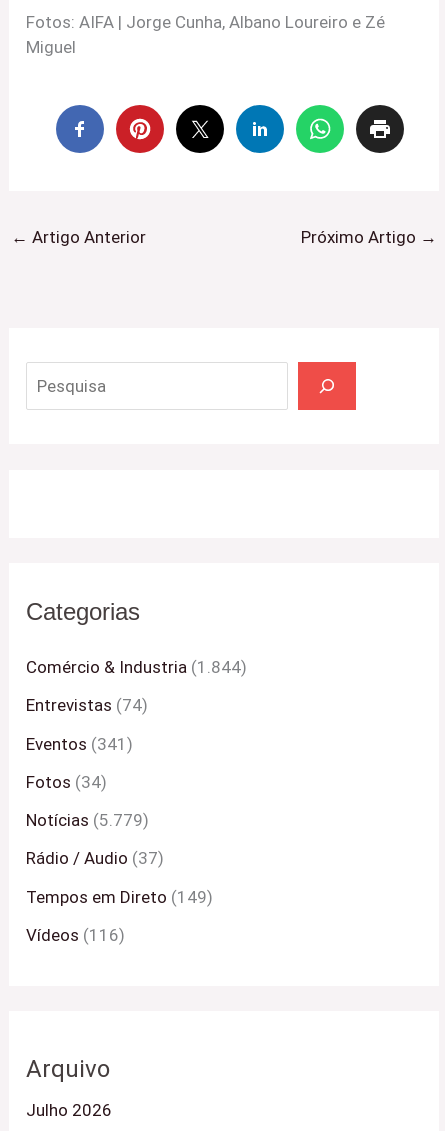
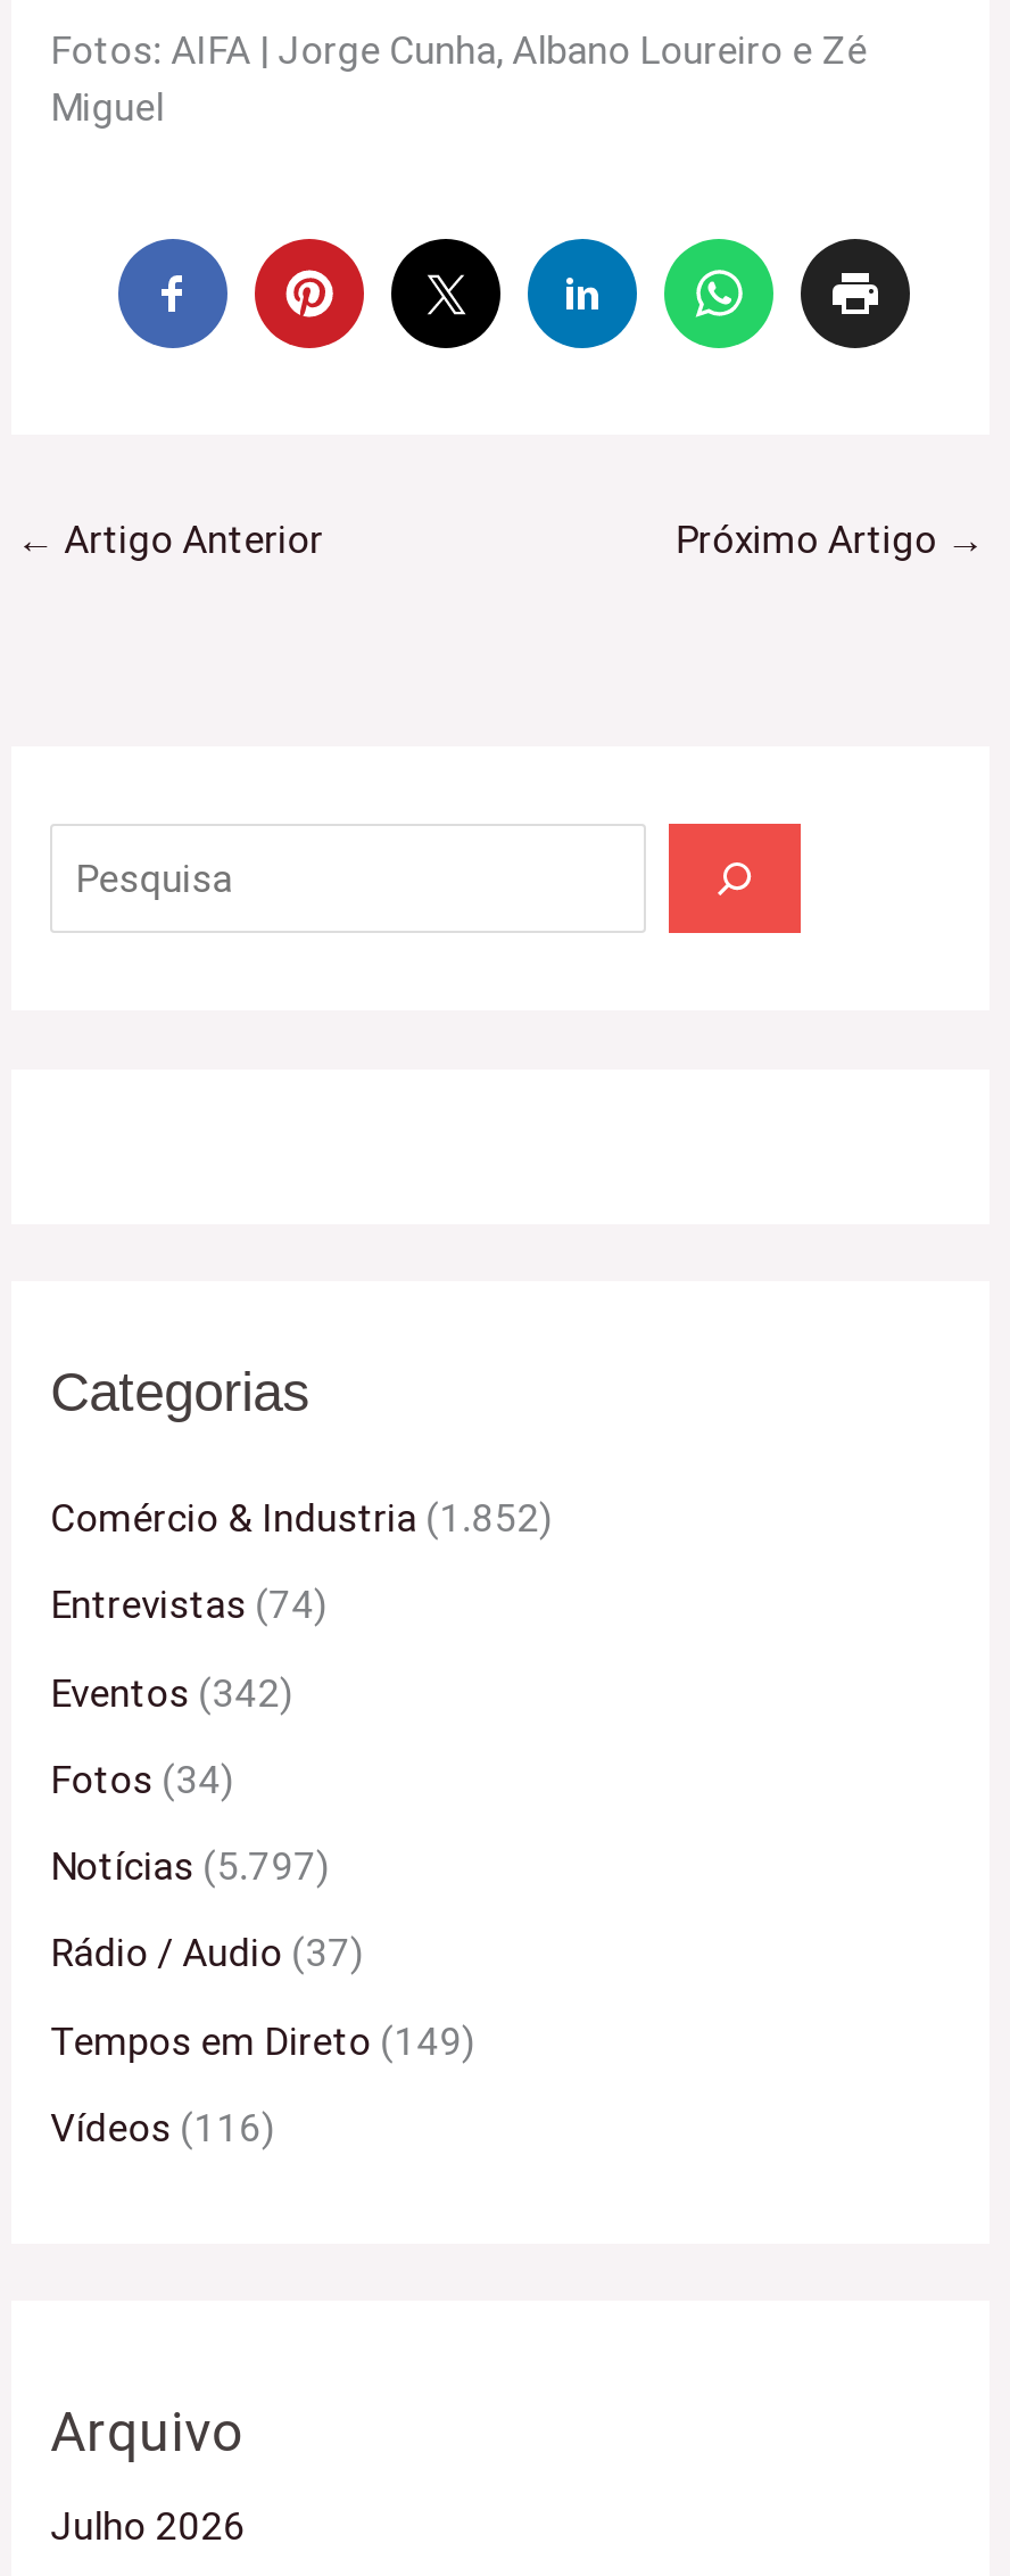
[26,657,247,677] Comércio & Industria (1.844) -> [50,1495,553,1541] Comércio & Industria (1.852)
[26,733,133,753] Eventos (341) -> [50,1669,294,1715] Eventos (342)
[26,810,149,830] Notícias (5.779) -> [50,1843,330,1889] Notícias (5.797)

